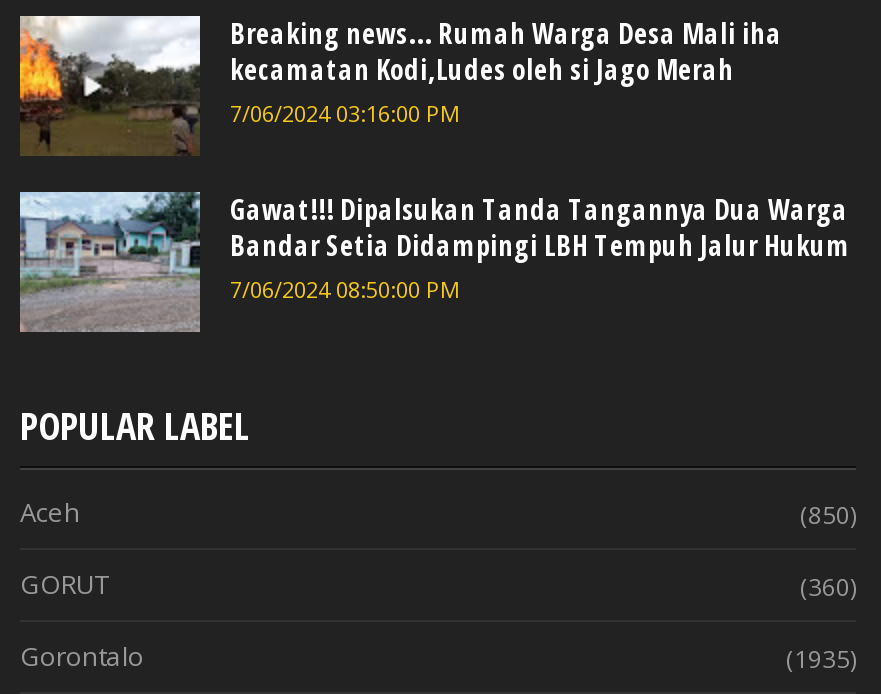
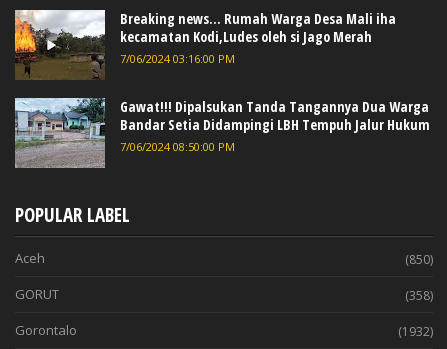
[800,570,856,604] (360) -> [405,287,433,304] (358)
[786,642,856,676] (1935) -> [398,323,433,340] (1932)

